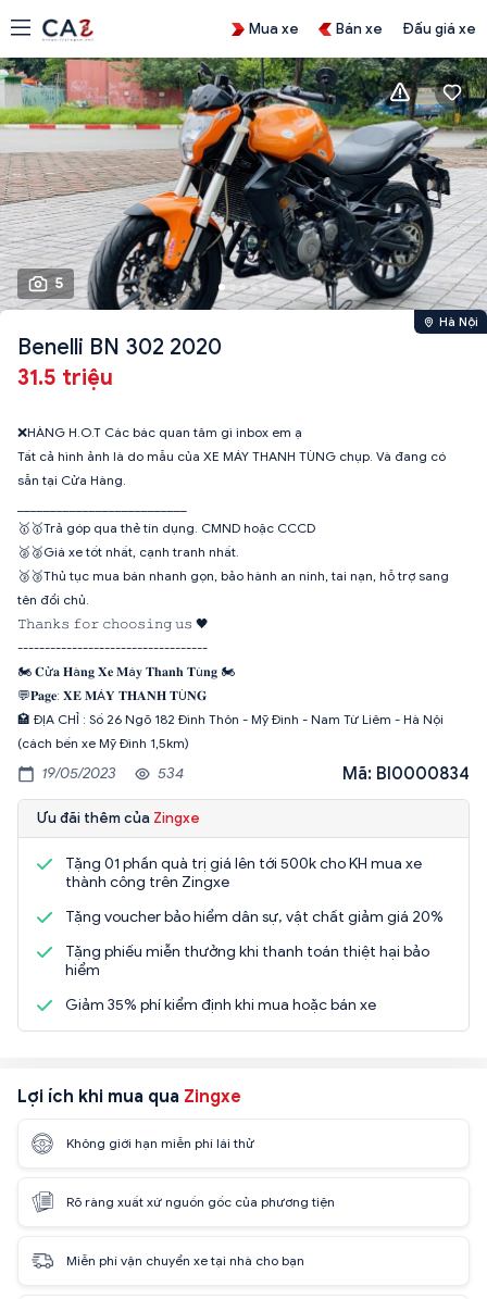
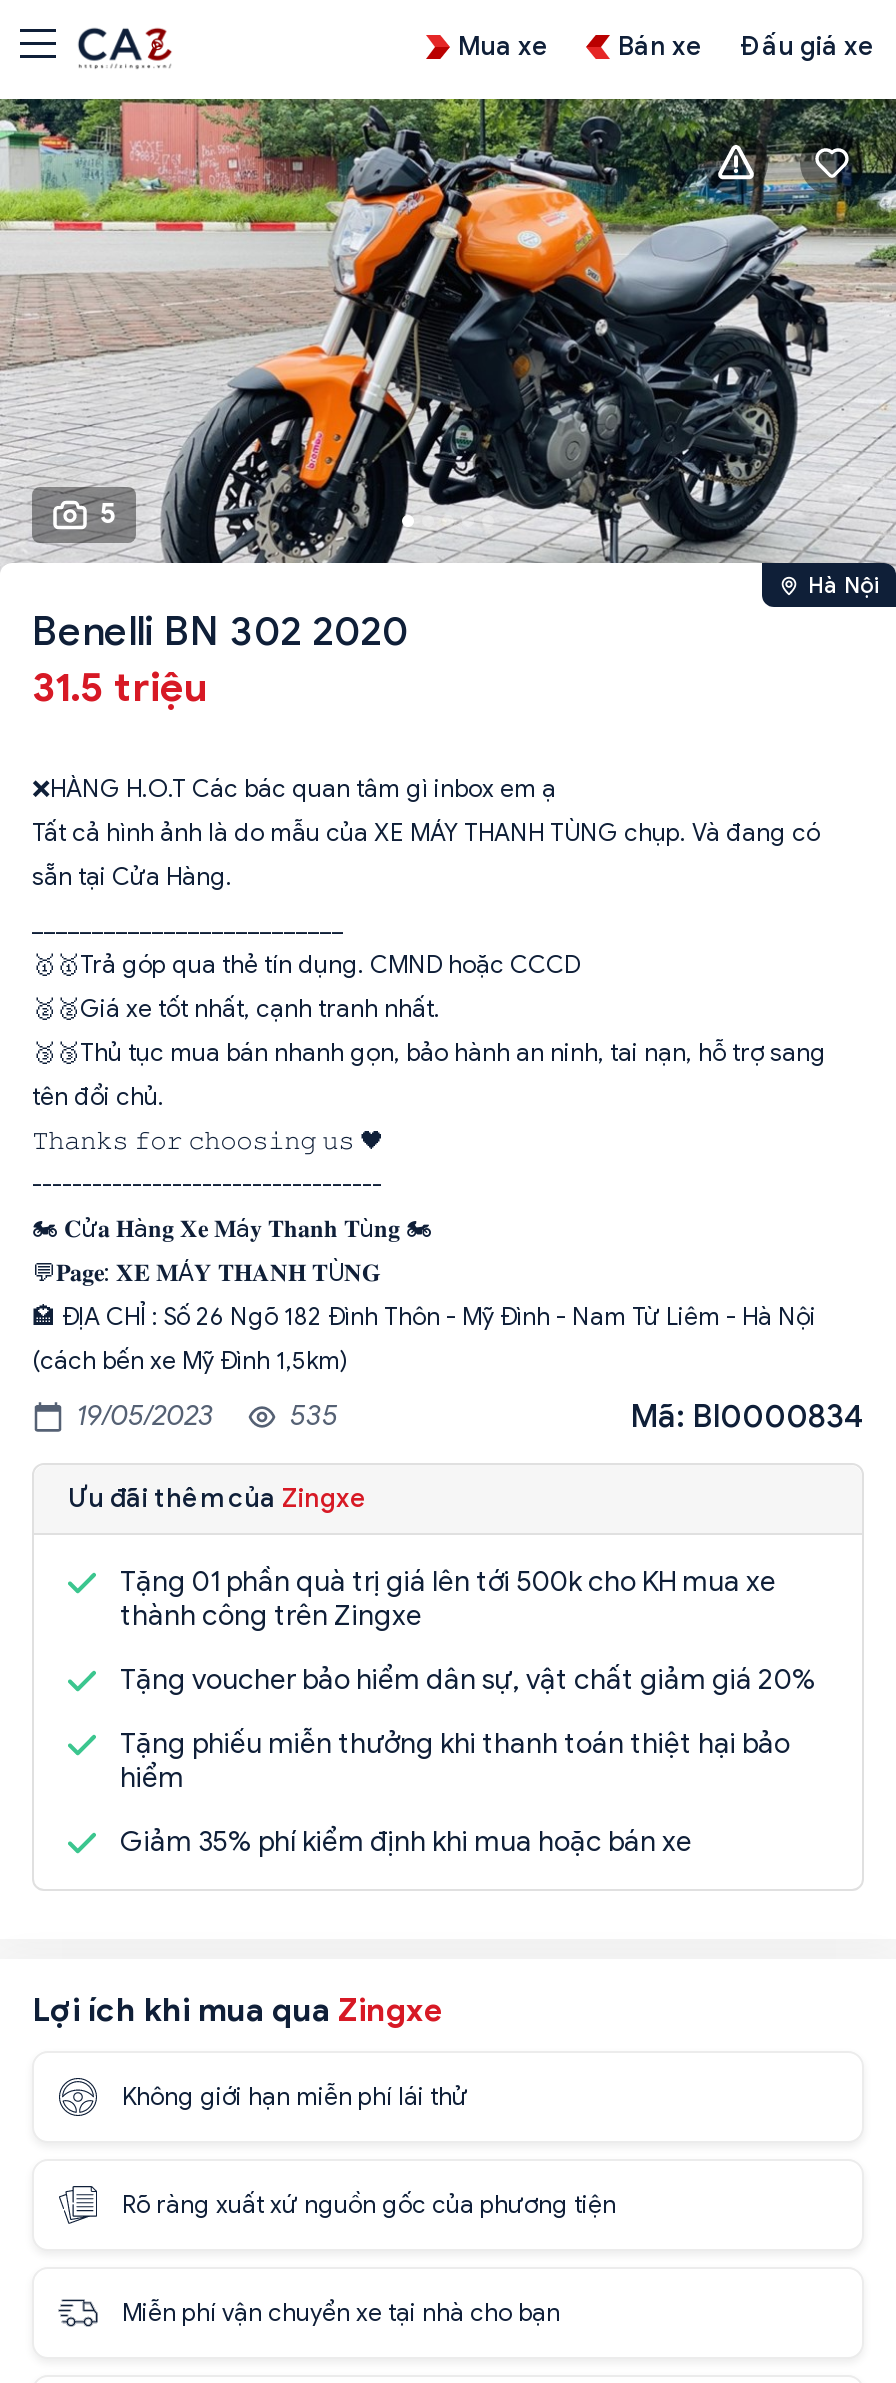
[158,764,184,783] 534 -> [290,1399,338,1433] 535

